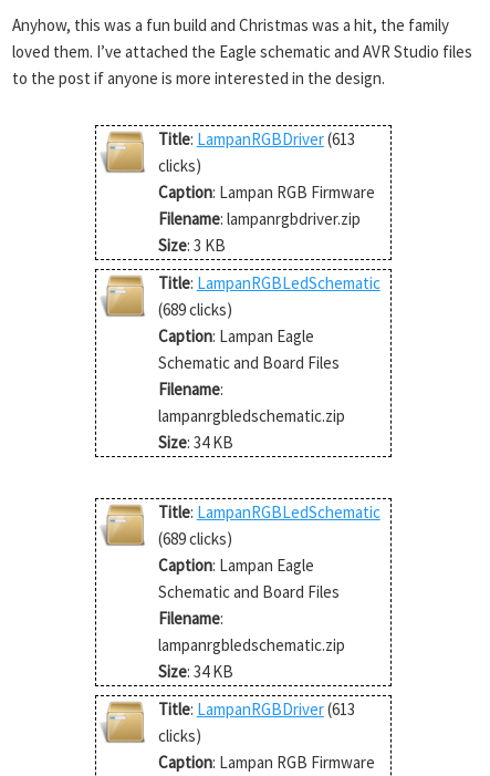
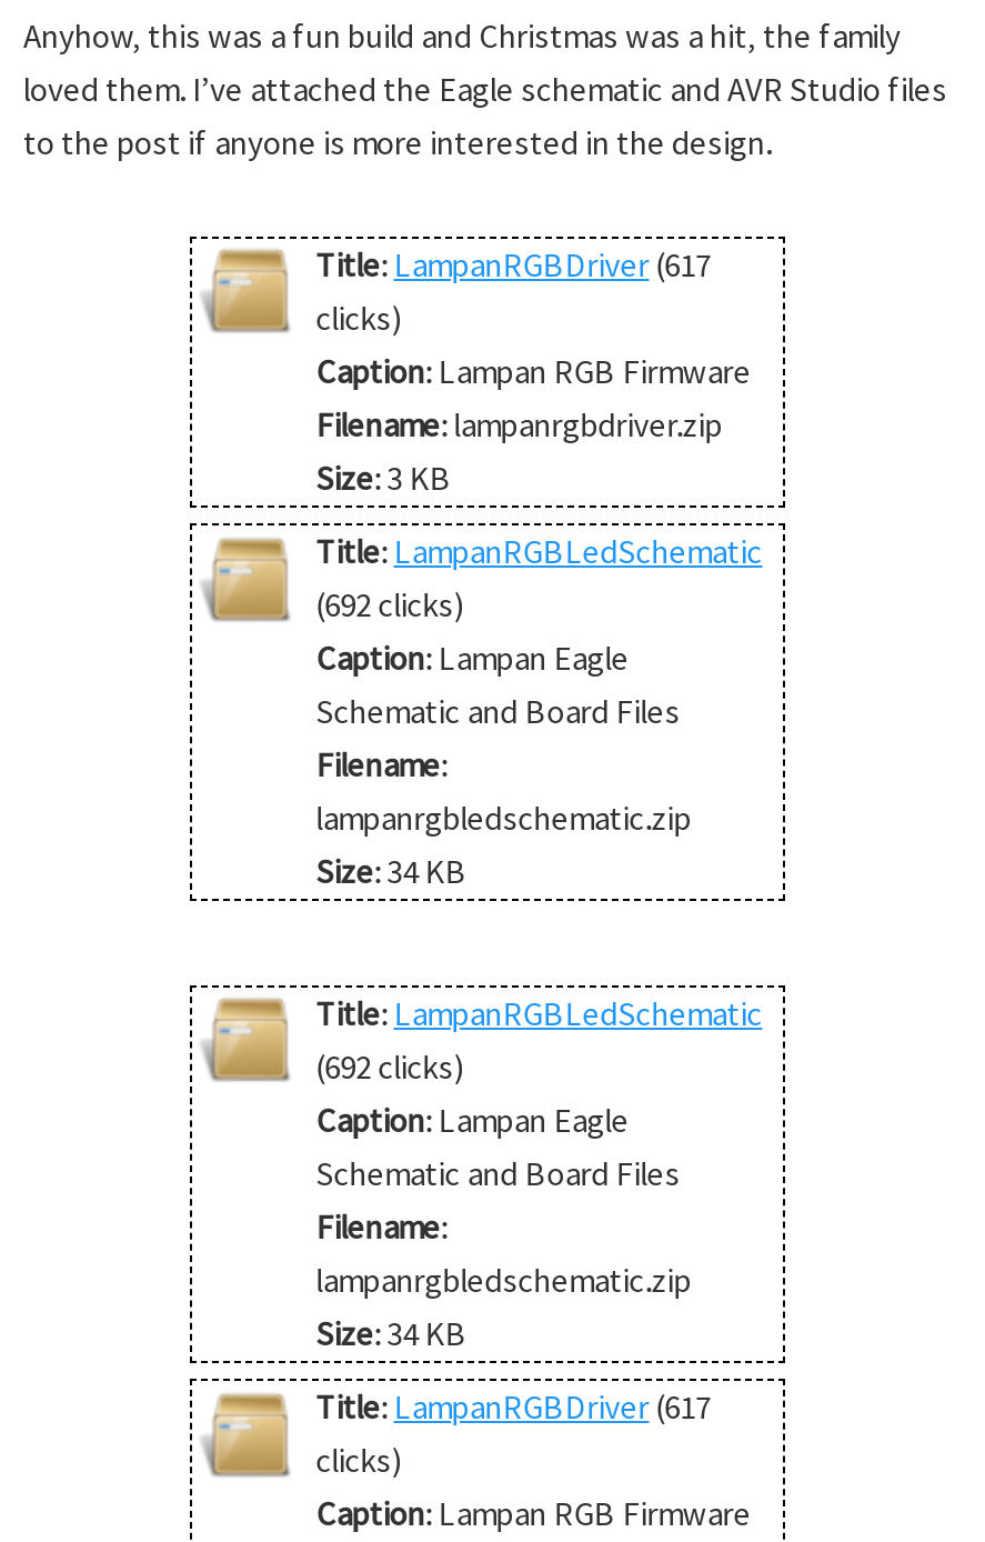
[158,128,355,149] Title: LampanRGBDriver (613 -> [316,242,711,284] Title: LampanRGBDriver (617
[158,298,232,319] (689 clicks) -> [316,583,465,625] (692 clicks)
[158,528,232,549] (689 clicks) -> [316,1044,465,1087] (692 clicks)
[158,698,355,719] Title: LampanRGBDriver (613 -> [316,1385,711,1428] Title: LampanRGBDriver (617

